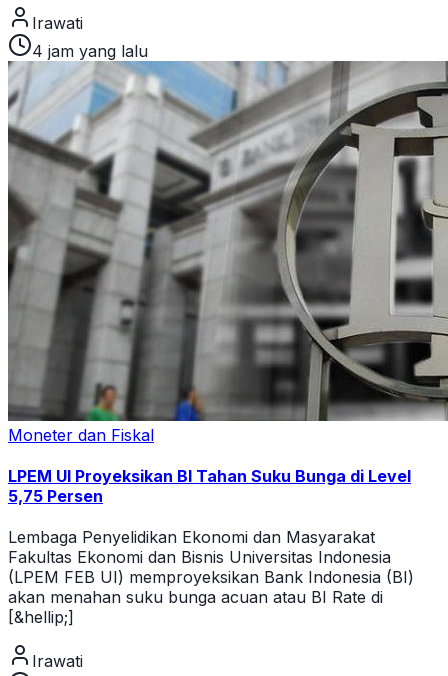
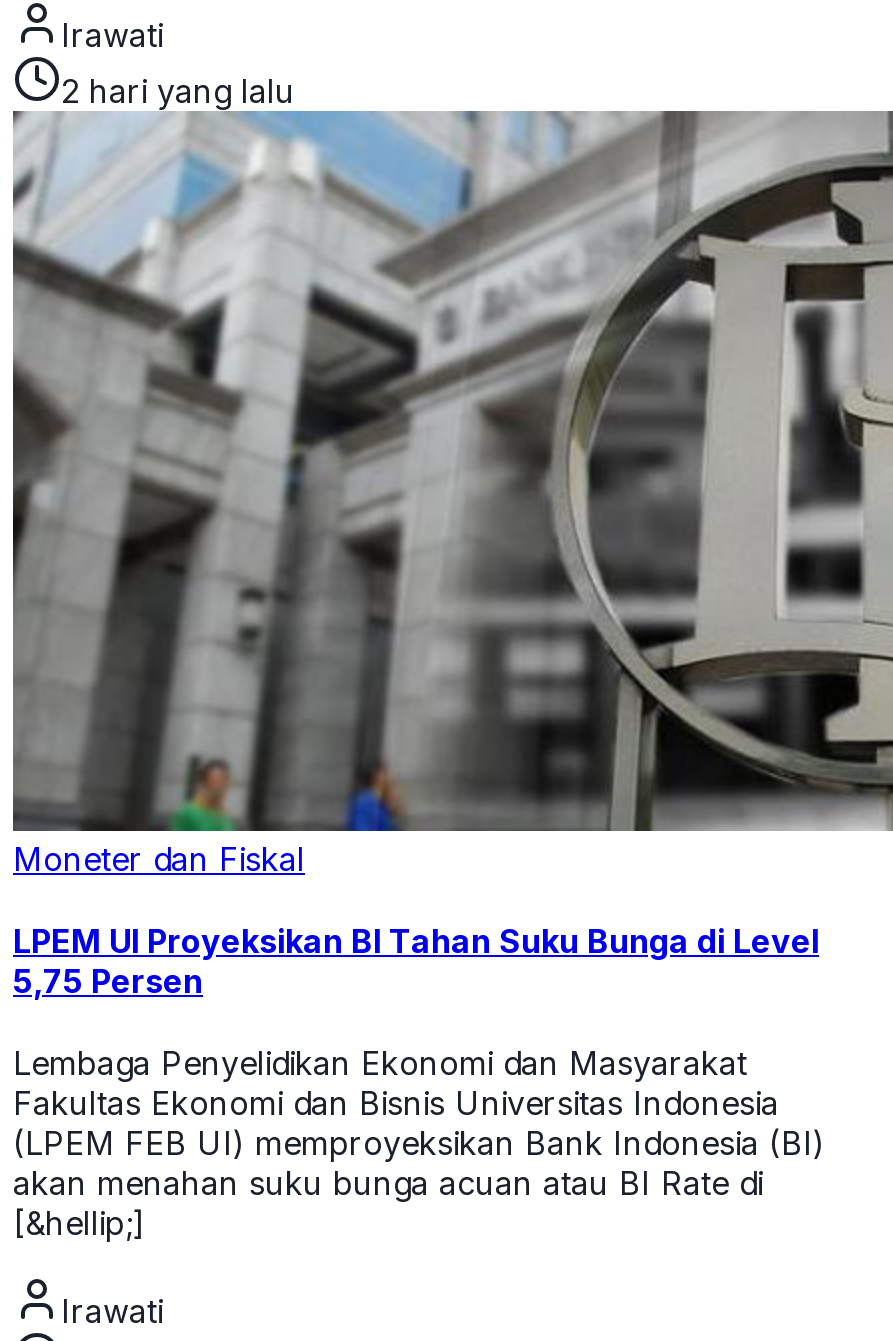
[32,40,148,60] 4 jam yang lalu -> [61,70,295,110] 2 hari yang lalu

